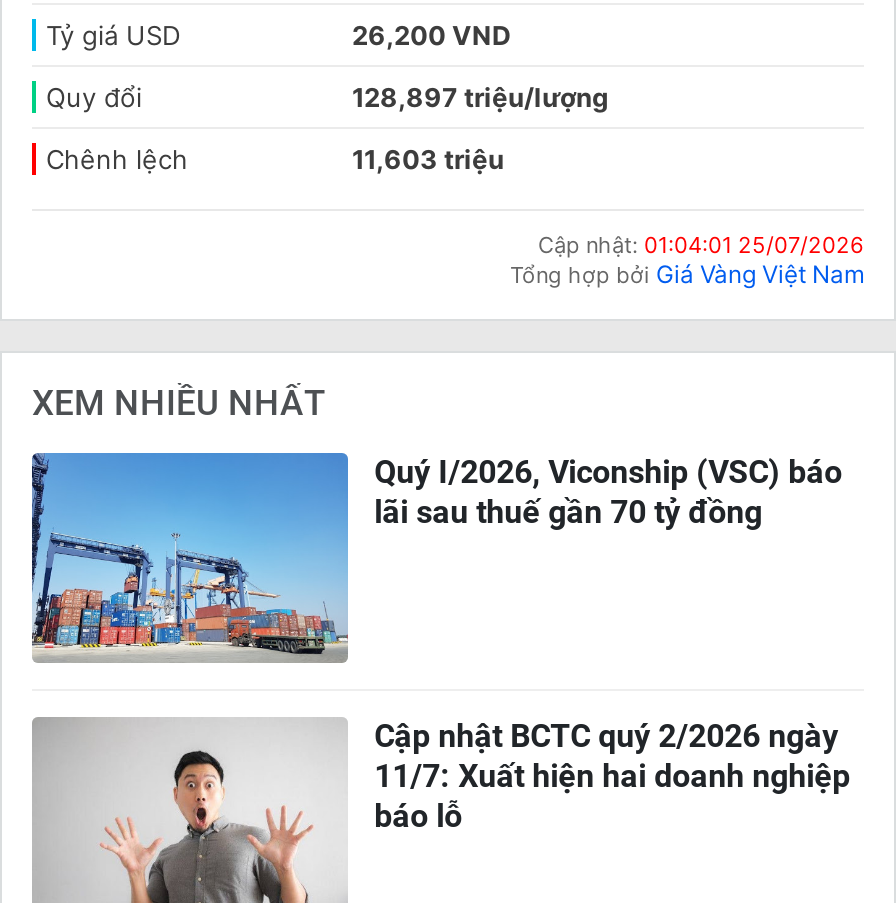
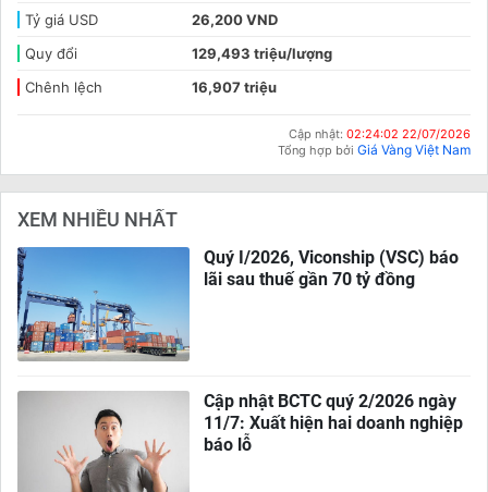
[352,81,608,113] 128,897 triệu/lượng -> [192,45,332,62] 129,493 triệu/lượng
[352,143,504,175] 11,603 triệu -> [192,78,277,96] 16,907 triệu
[538,231,864,259] Cập nhật: 01:04:01 25/07/2026 -> [289,126,471,142] Cập nhật: 02:24:02 22/07/2026

